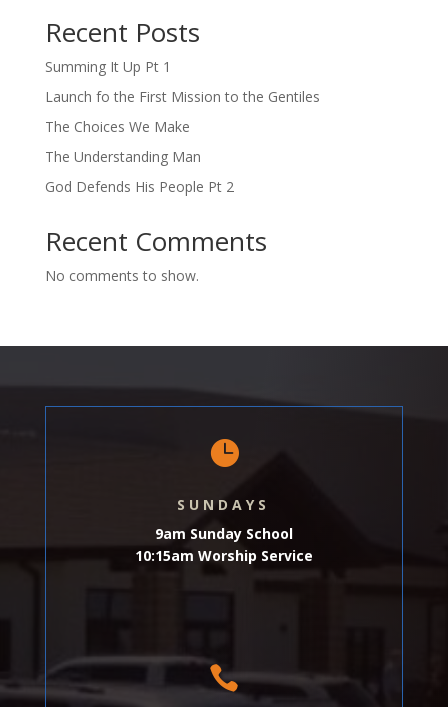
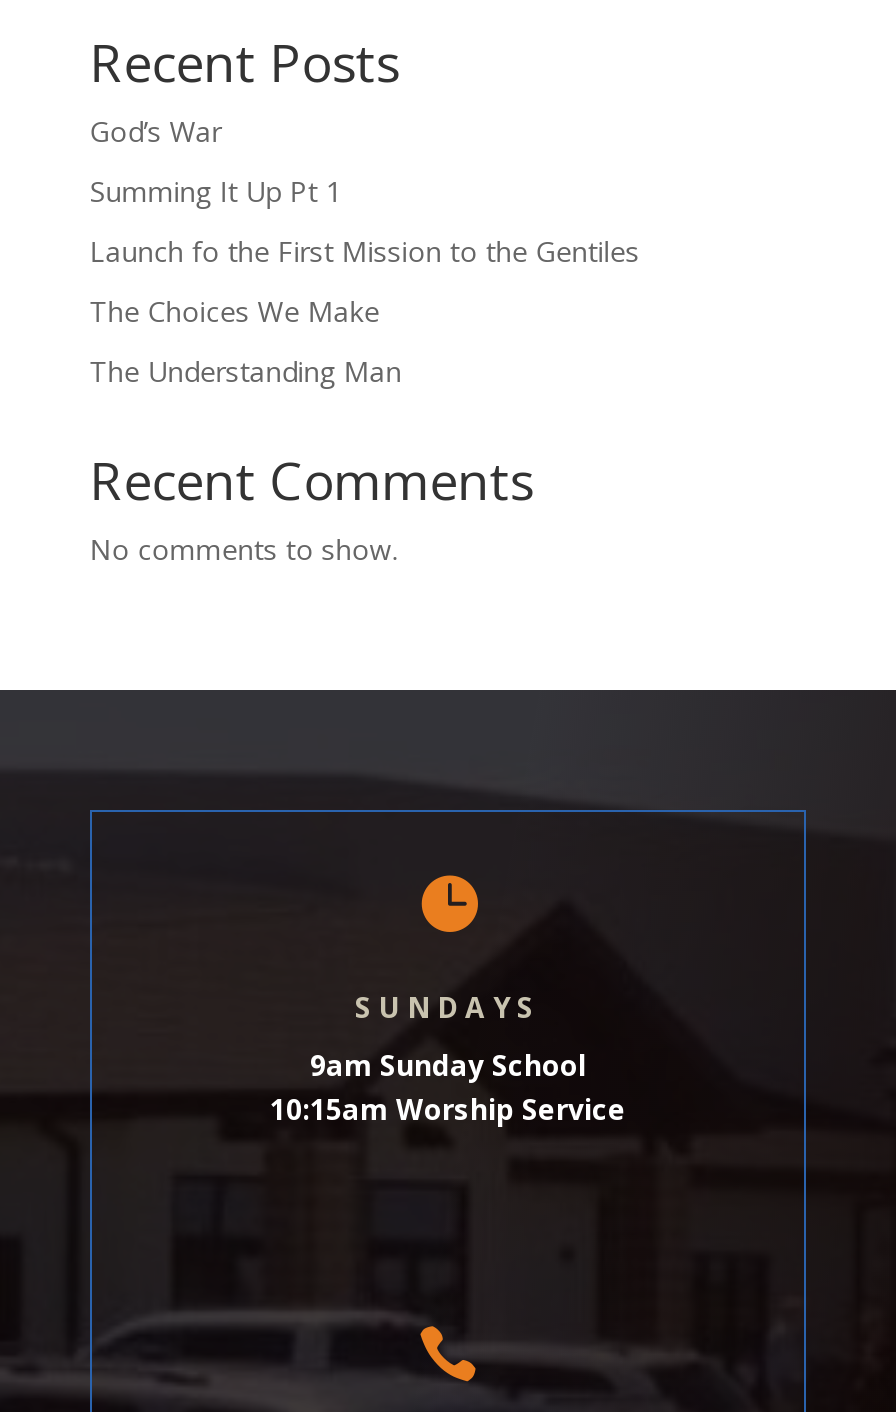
none -> [90,112,222,150] God’s War
moved [45,57,320,166] -> [90,172,640,390]: Summing It Up Pt 1 | Launch fo the First Mission to the Gentiles | The Choices We Make | The Understanding Man
[45,177,234,196] God Defends His People Pt 2 -> none

